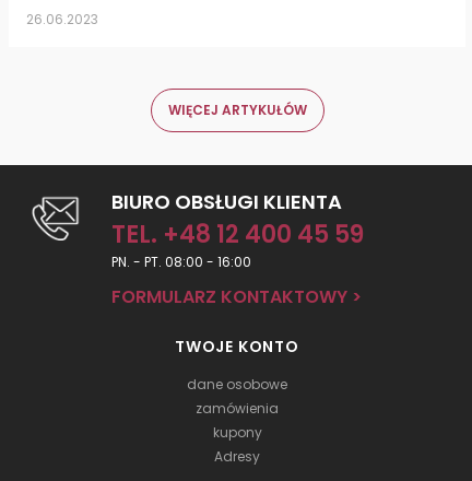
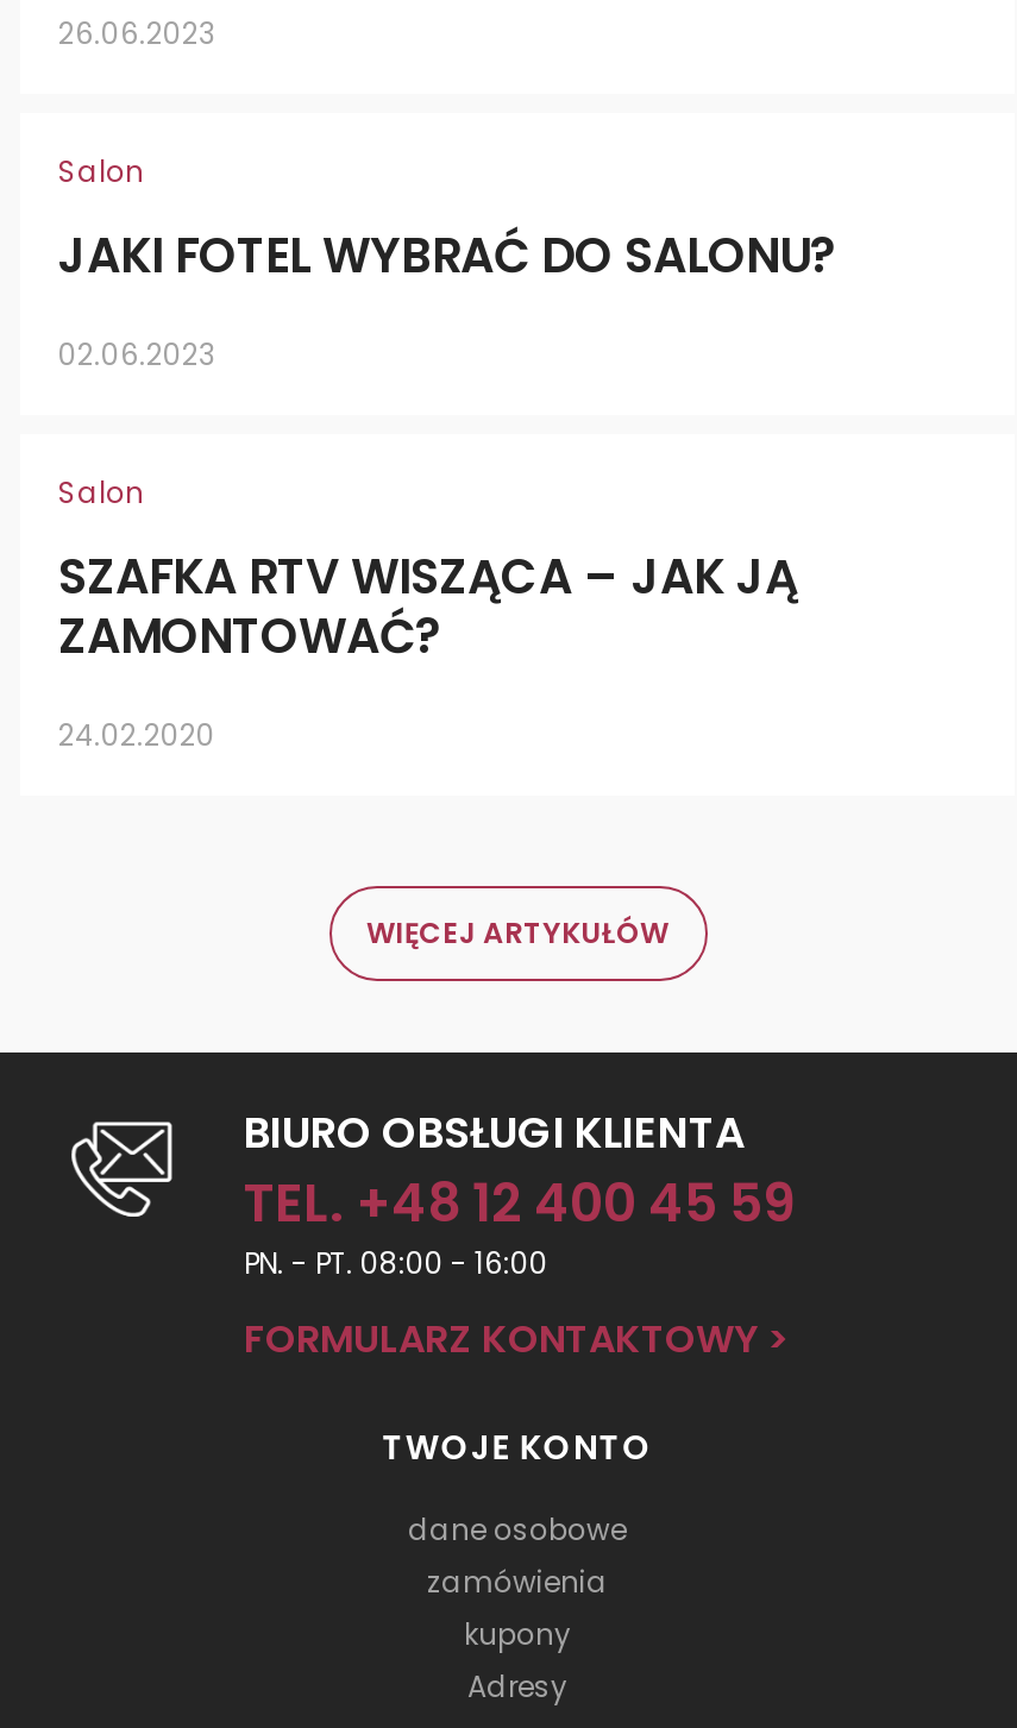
none -> [58,150,836,754] Salon | JAKI FOTEL WYBRAĆ DO SALONU? | 02.06.2023 | Salon | SZAFKA RTV WISZĄCA – JAK JĄ | ZAMONTOWAĆ? | 24.02.2020

